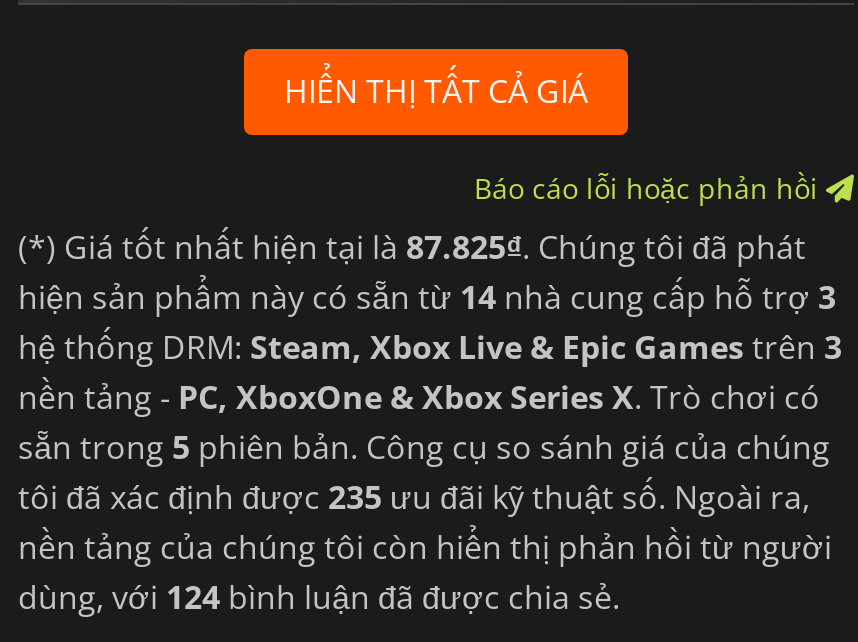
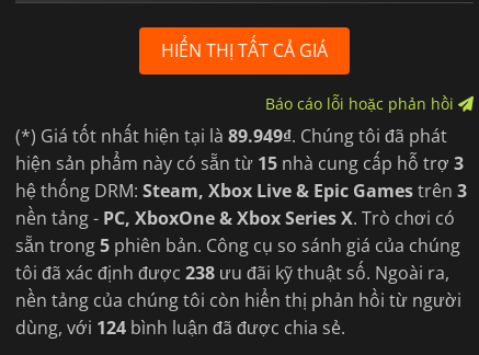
[18,224,806,268] (*) Giá tốt nhất hiện tại là 87.825₫. Chúng tôi đã phát -> [15,123,447,147] (*) Giá tốt nhất hiện tại là 89.949₫. Chúng tôi đã phát
[18,274,836,318] hiện sản phẩm này có sẵn từ 14 nhà cung cấp hỗ trợ 3 -> [15,151,464,175] hiện sản phẩm này có sẵn từ 15 nhà cung cấp hỗ trợ 3
[18,474,810,518] tôi đã xác định được 235 ưu đãi kỹ thuật số. Ngoài ra, -> [15,260,449,284] tôi đã xác định được 238 ưu đãi kỹ thuật số. Ngoài ra,

